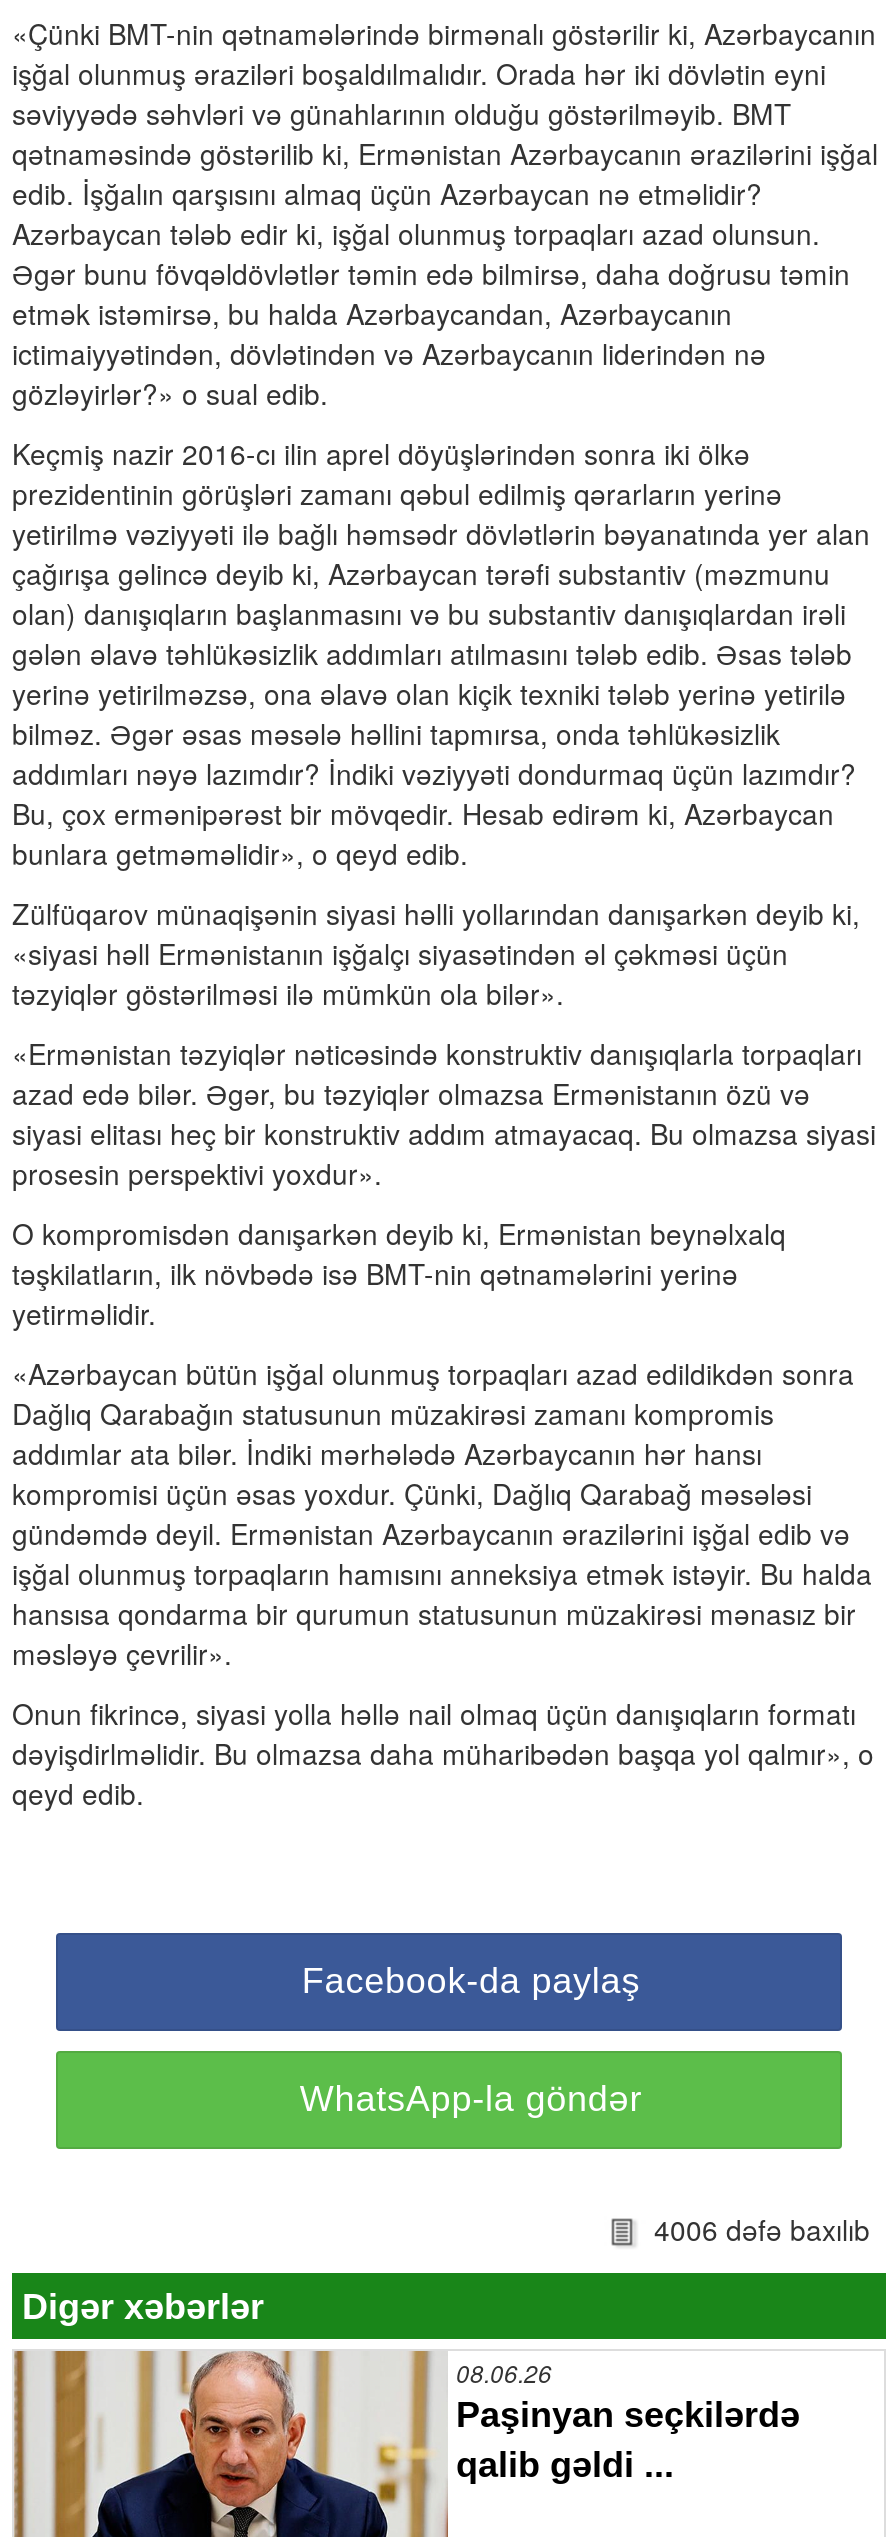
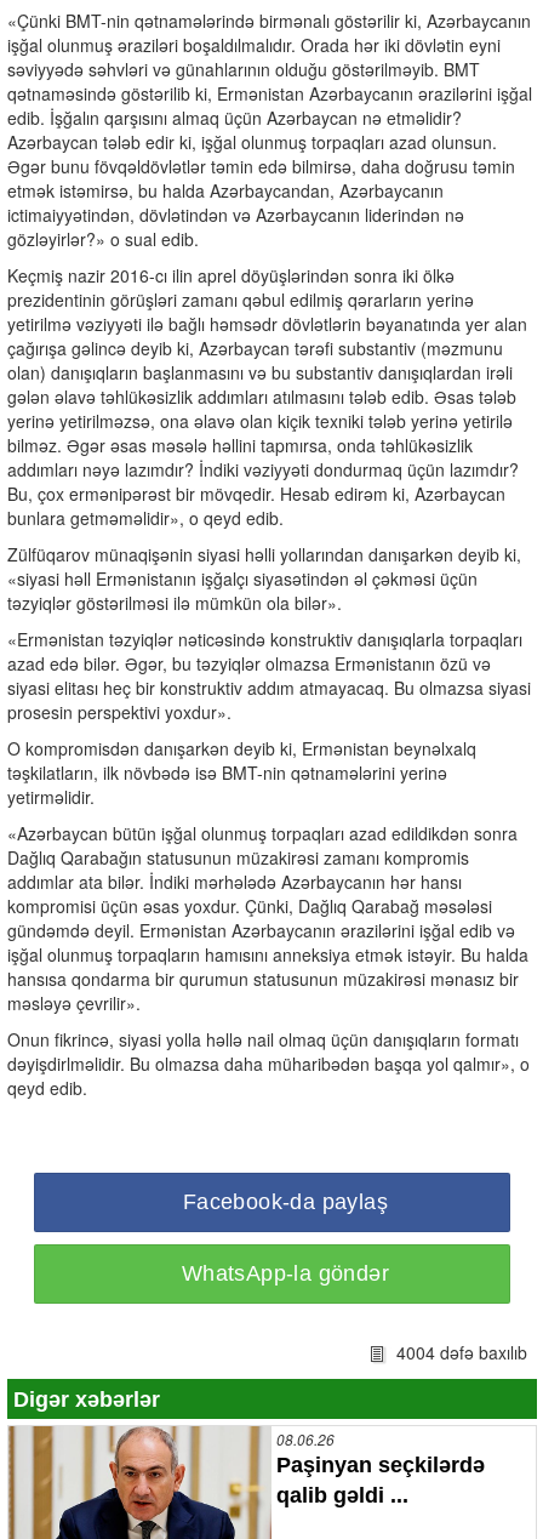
[646,2209,886,2249] 4006 dəfə baxılıb -> [391,1340,537,1364] 4004 dəfə baxılıb

